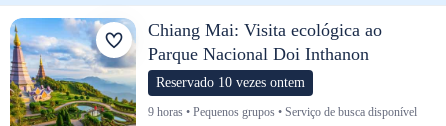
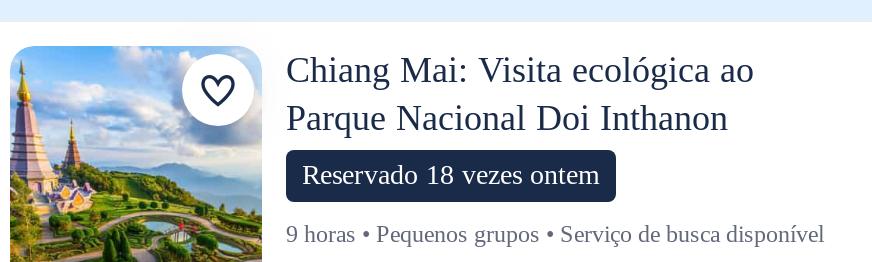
[156,75,305,90] Reservado 10 vezes ontem -> [302,160,600,190] Reservado 18 vezes ontem

